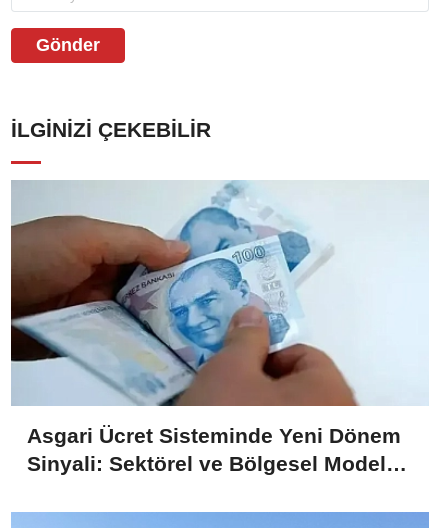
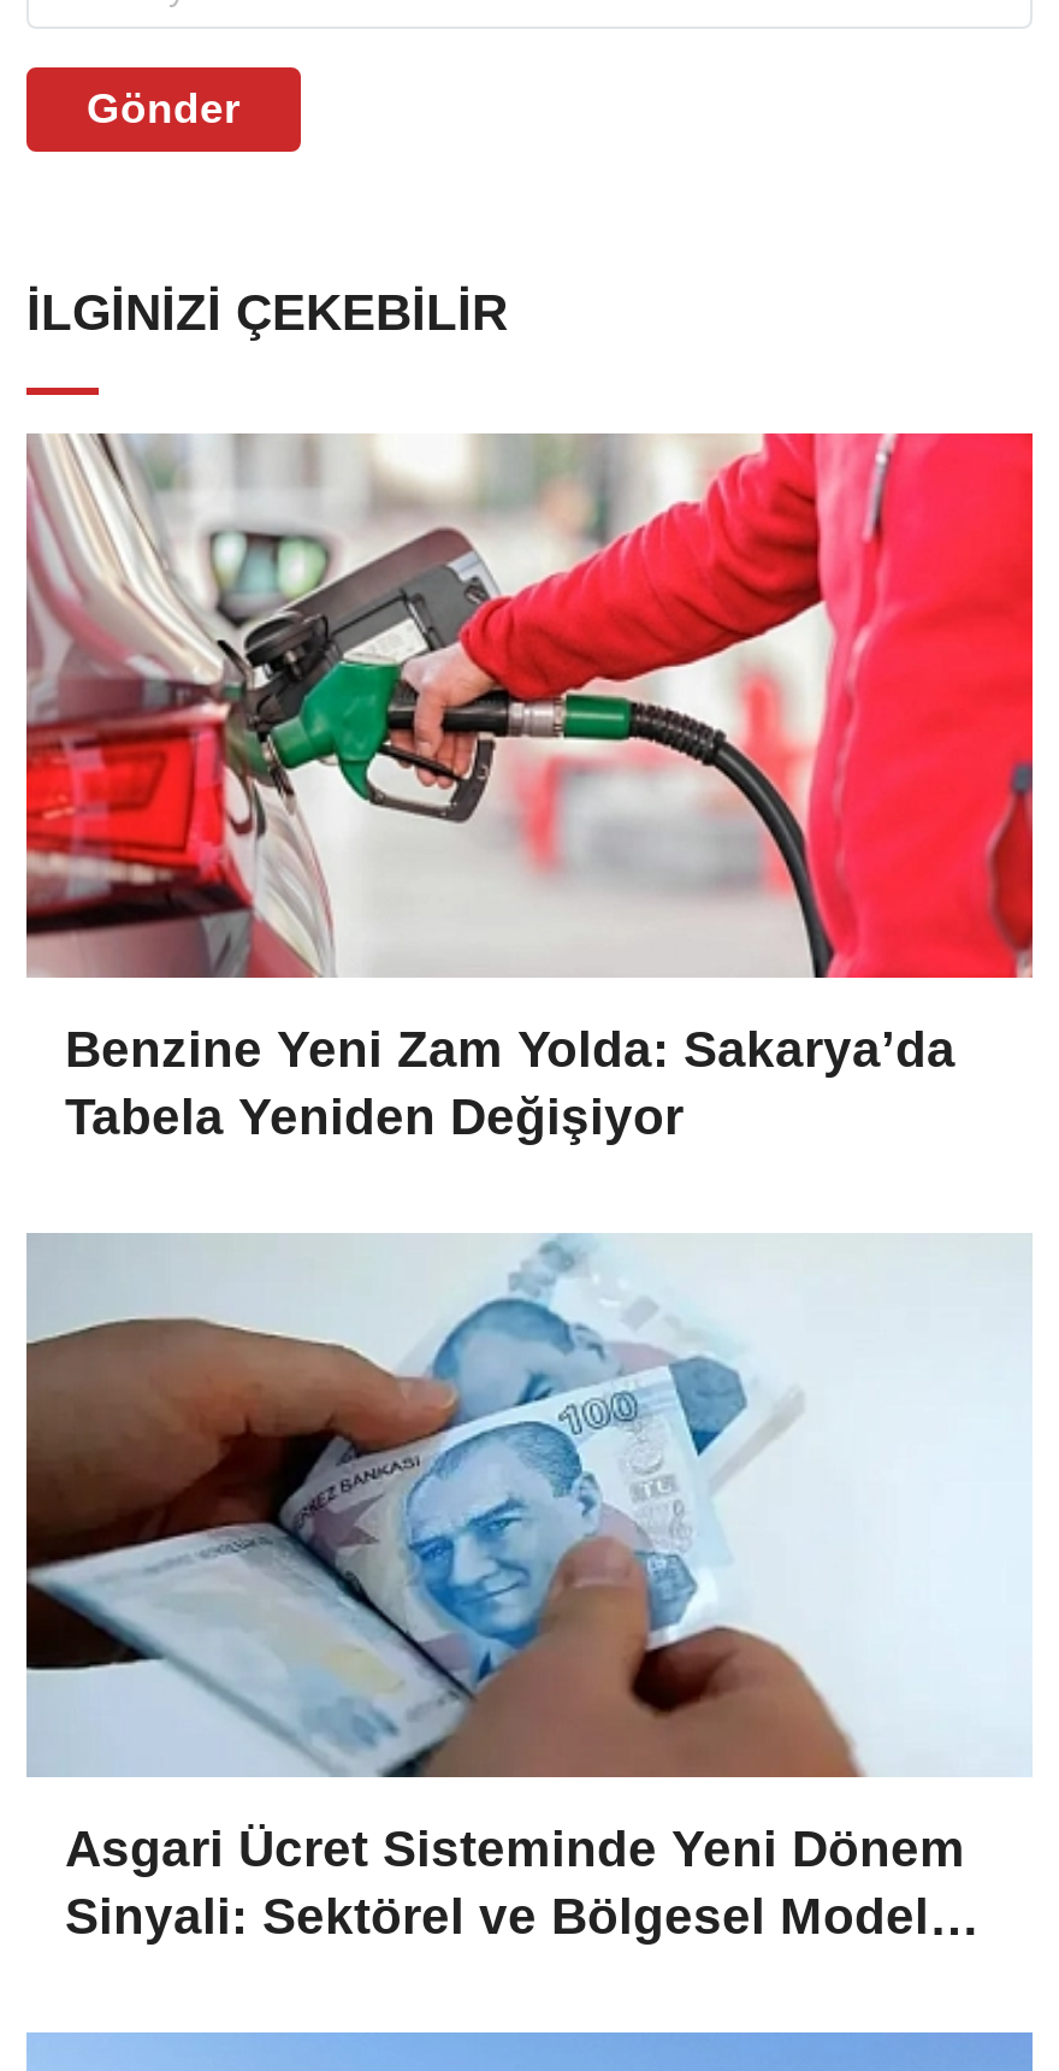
none -> [24,431,1035,1145] [image] | Benzine Yeni Zam Yolda: Sakarya’da | Tabela Yeniden Değişiyor

